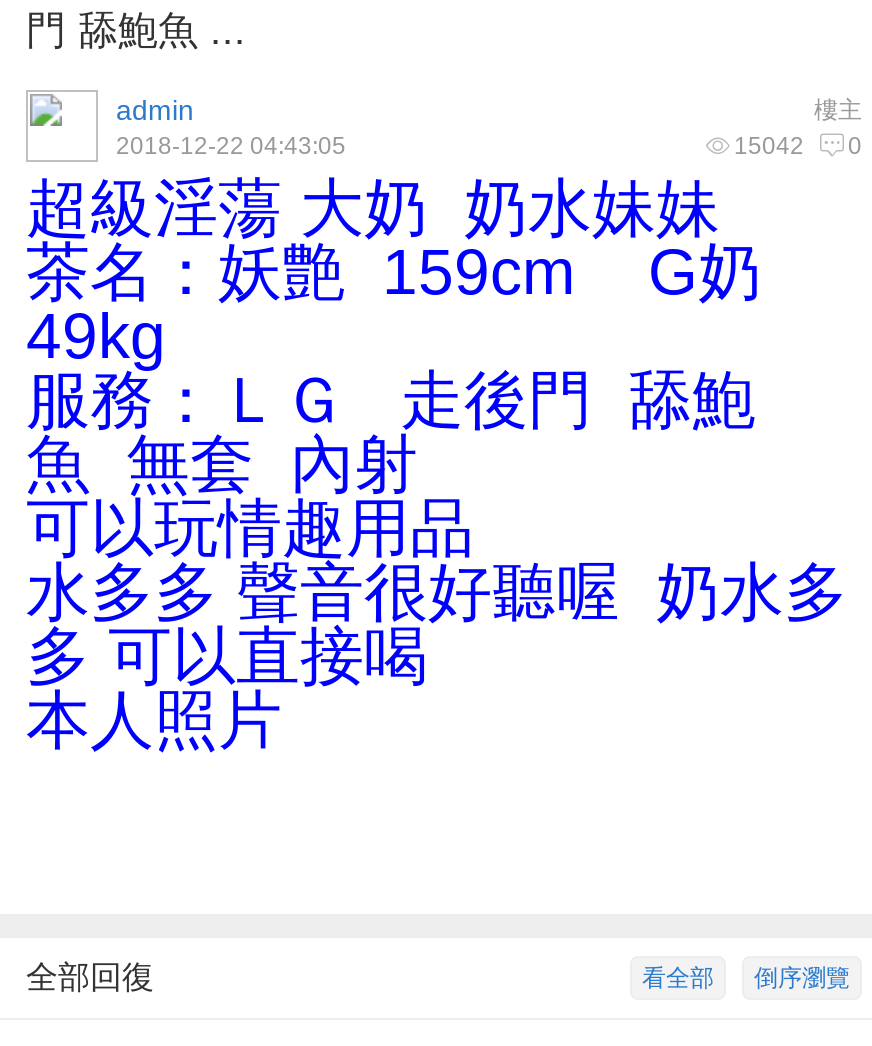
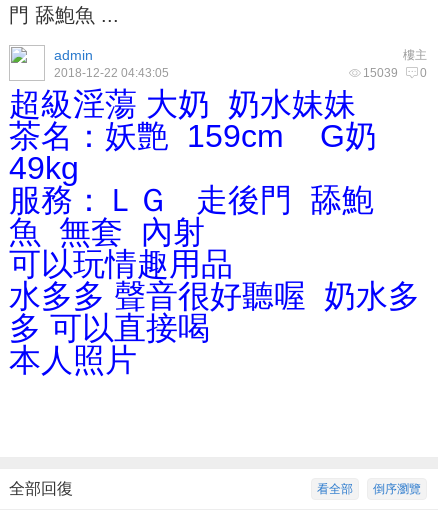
[734,132,862,160] 15042 0 -> [363,66,427,80] 15039 0

